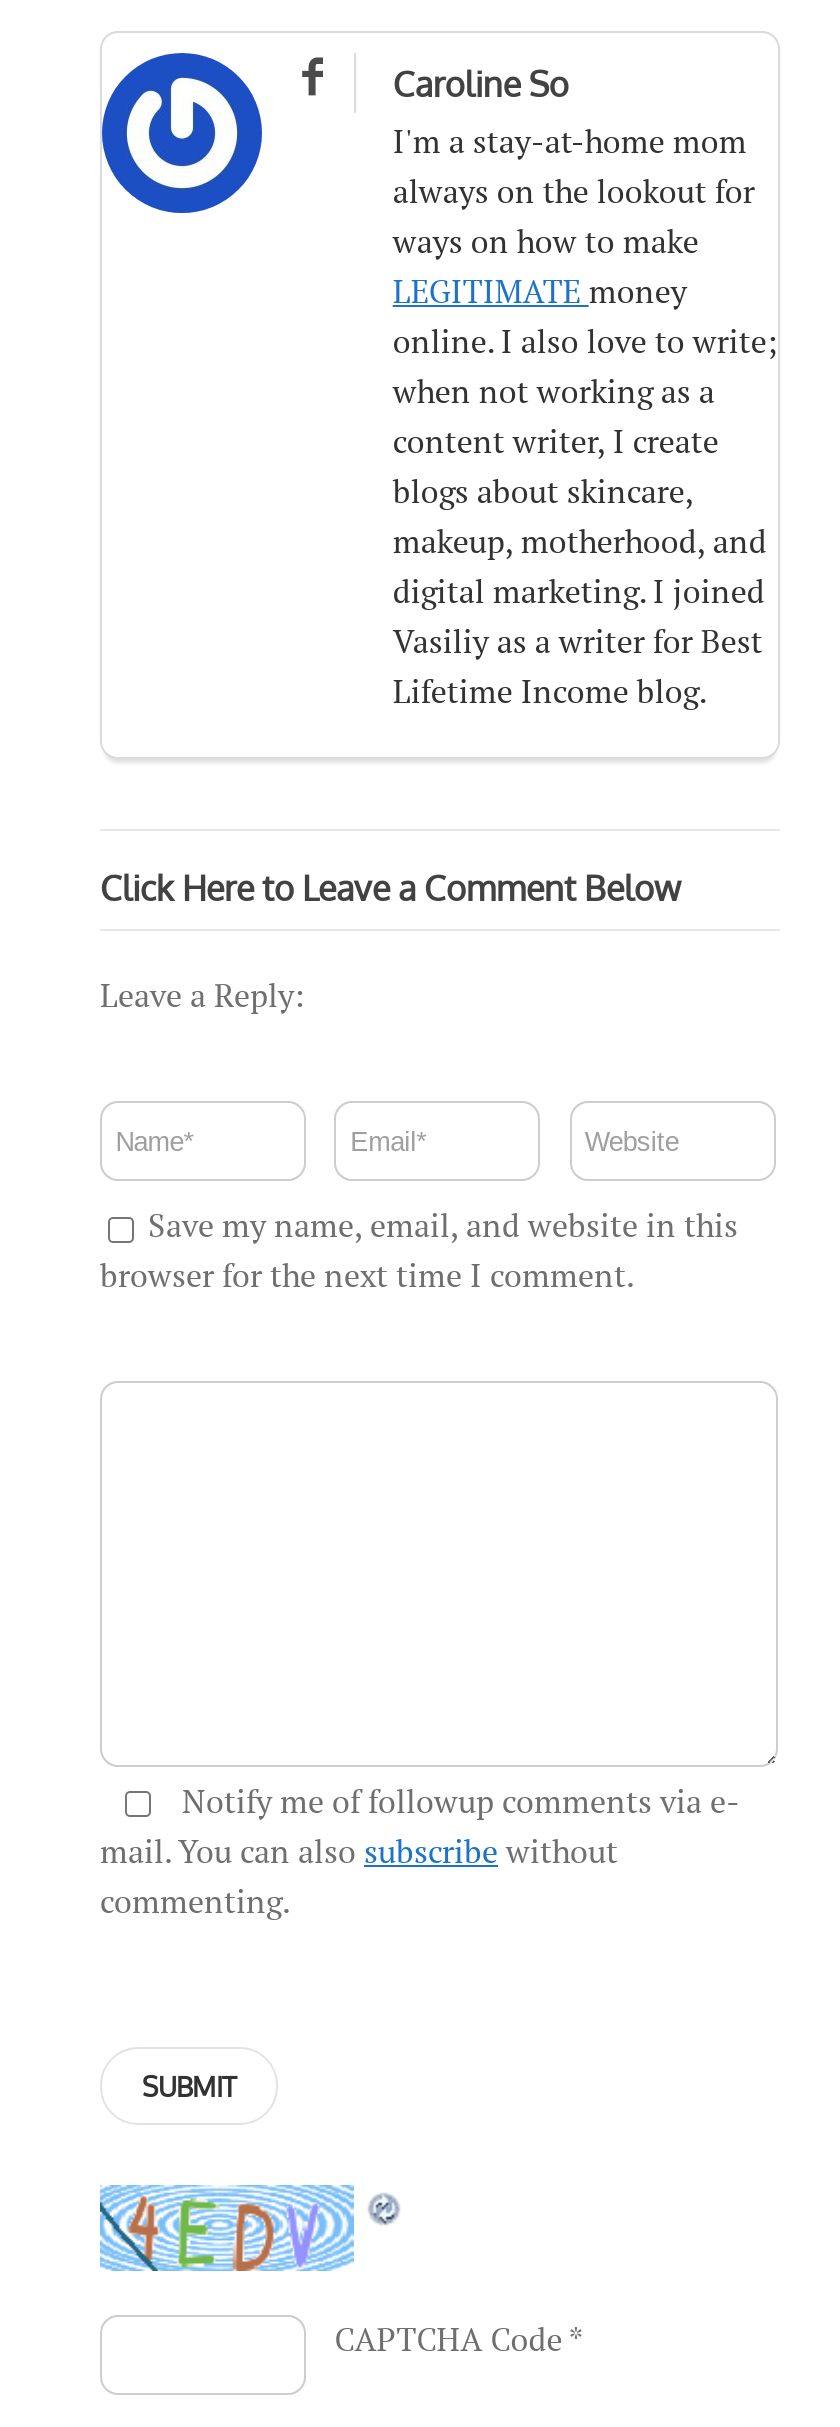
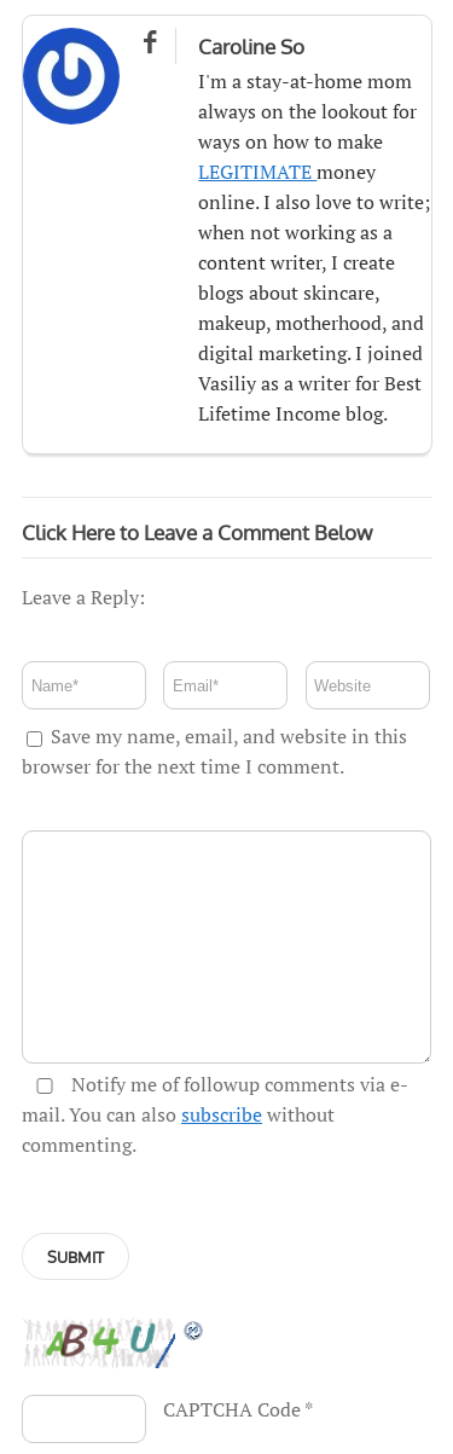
[98,2182,356,2274] [image] -> [22,1315,176,1369] [image]

